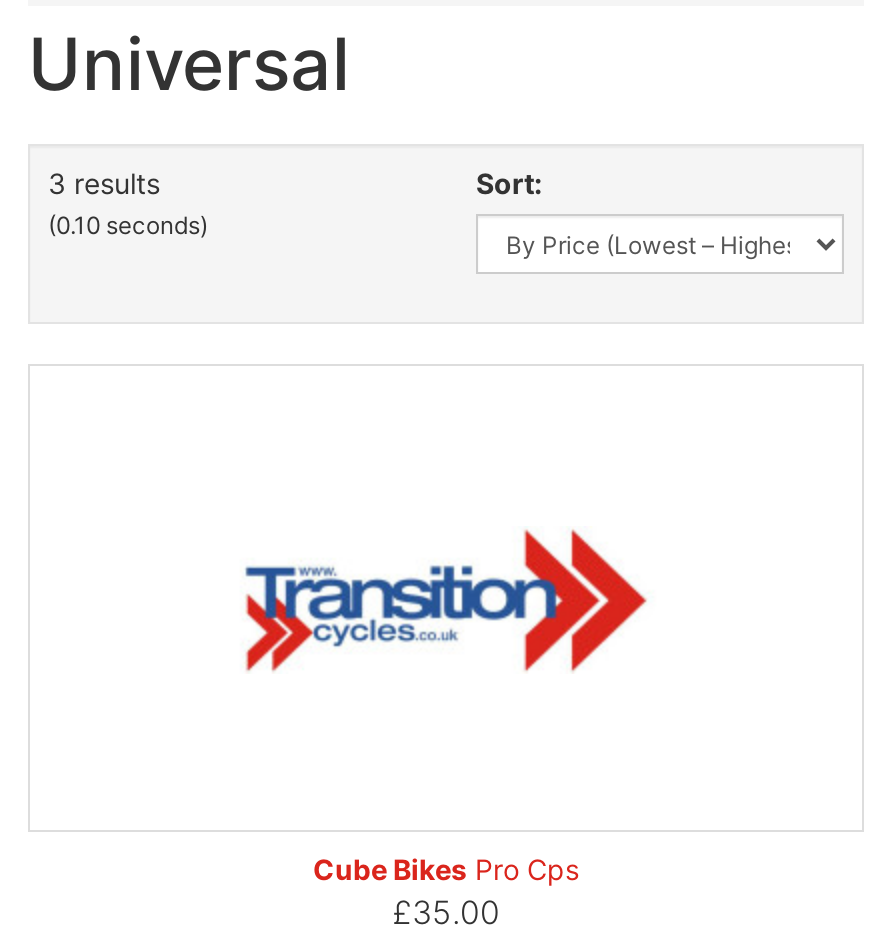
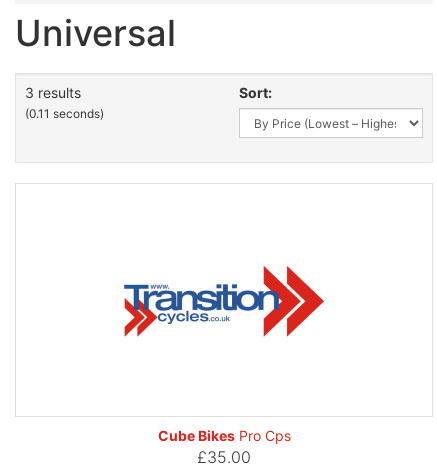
[48,211,208,241] (0.10 seconds) -> [25,106,104,121] (0.11 seconds)

